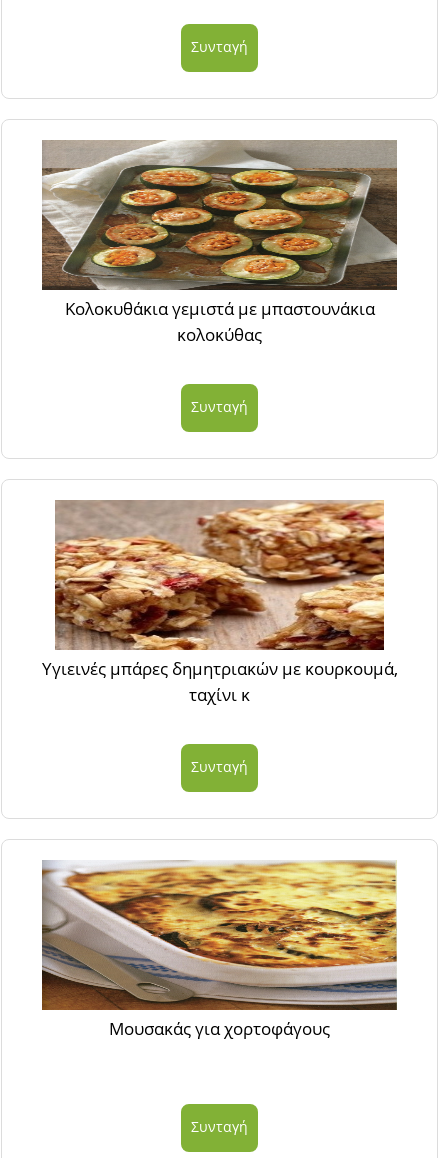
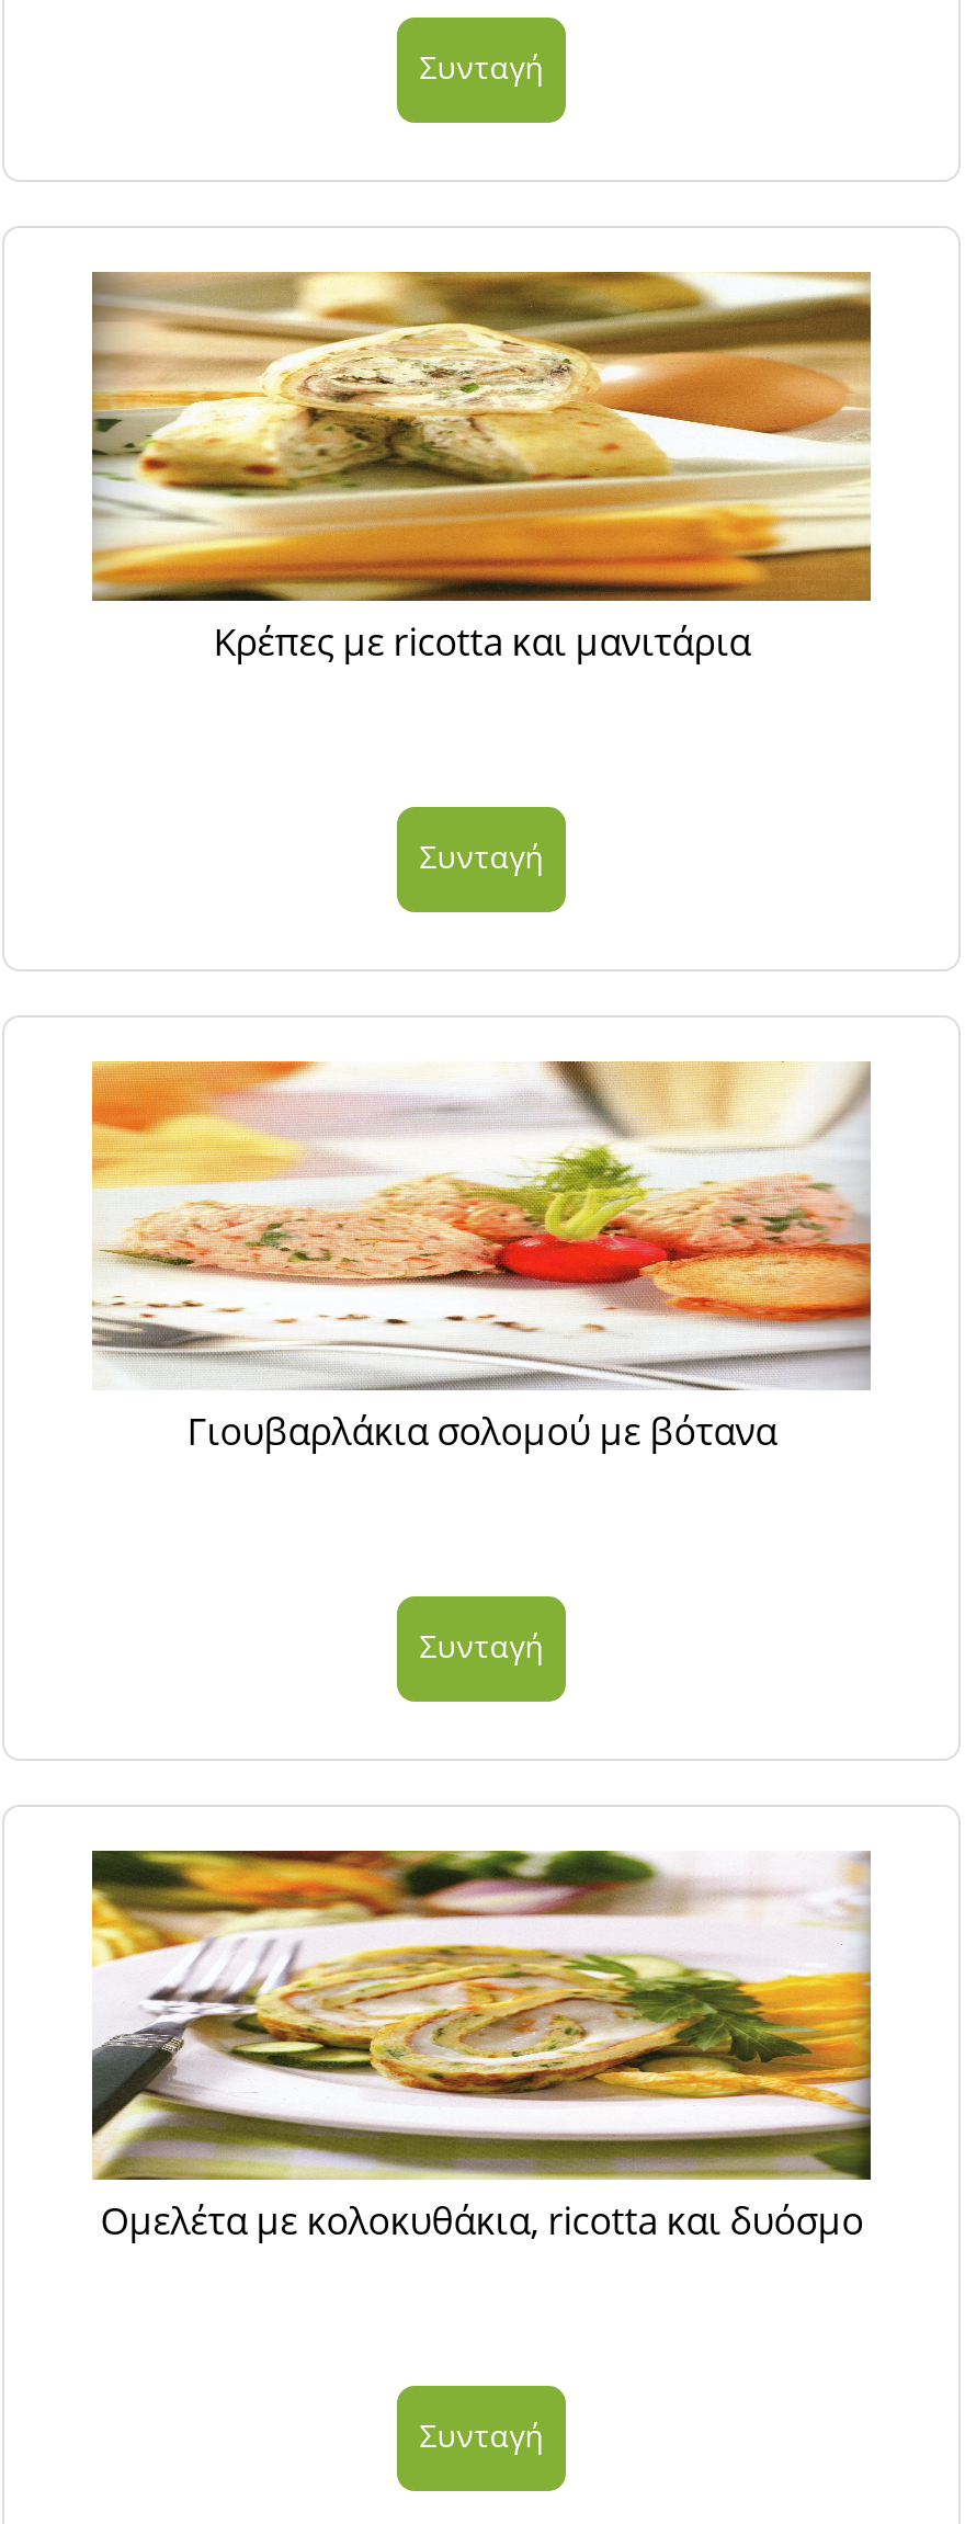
[41,140,398,346] [image] | Κολοκυθάκια γεμιστά με μπαστουνάκια | κολοκύθας -> [90,270,873,666] [image] | Κρέπες με ricotta και μανιτάρια
[42,499,398,706] [image] | Υγιεινές μπάρες δημητριακών με κουρκουμά, | ταχίνι κ -> [90,1059,873,1456] [image] | Γιουβαρλάκια σολομού με βότανα
[41,860,398,1040] [image] | Μουσακάς για χορτοφάγους -> [90,1849,873,2245] [image] | Ομελέτα με κολοκυθάκια, ricotta και δυόσμο

